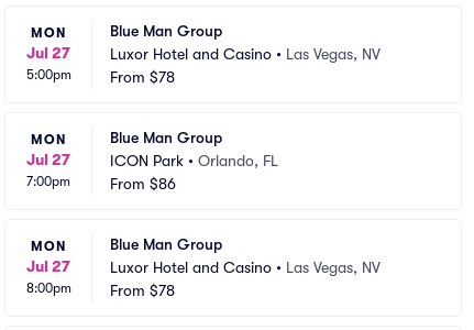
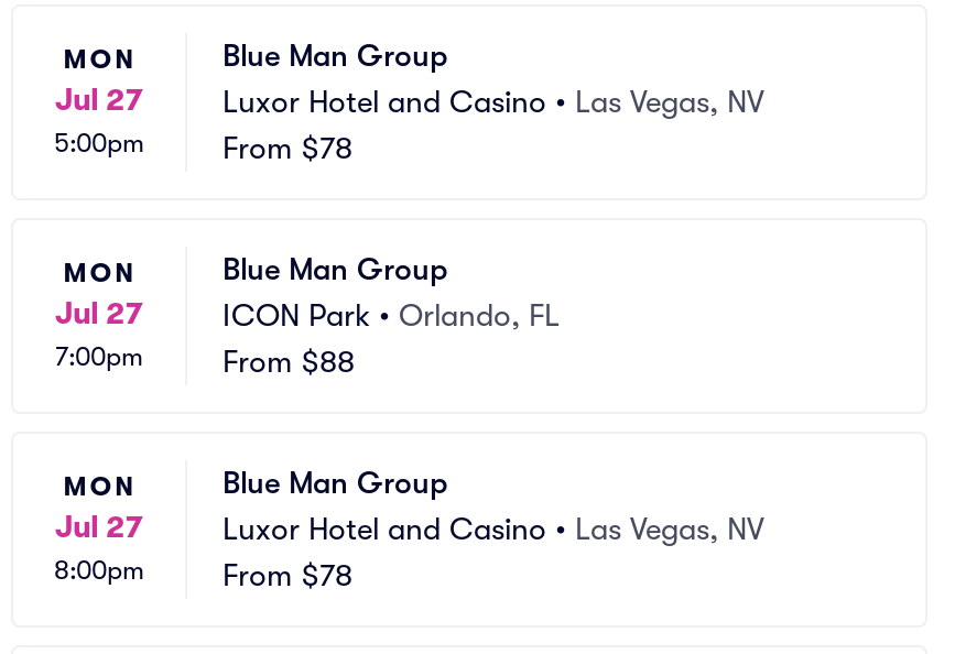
[110,175,176,193] From $86 -> [223,344,355,379] From $88

